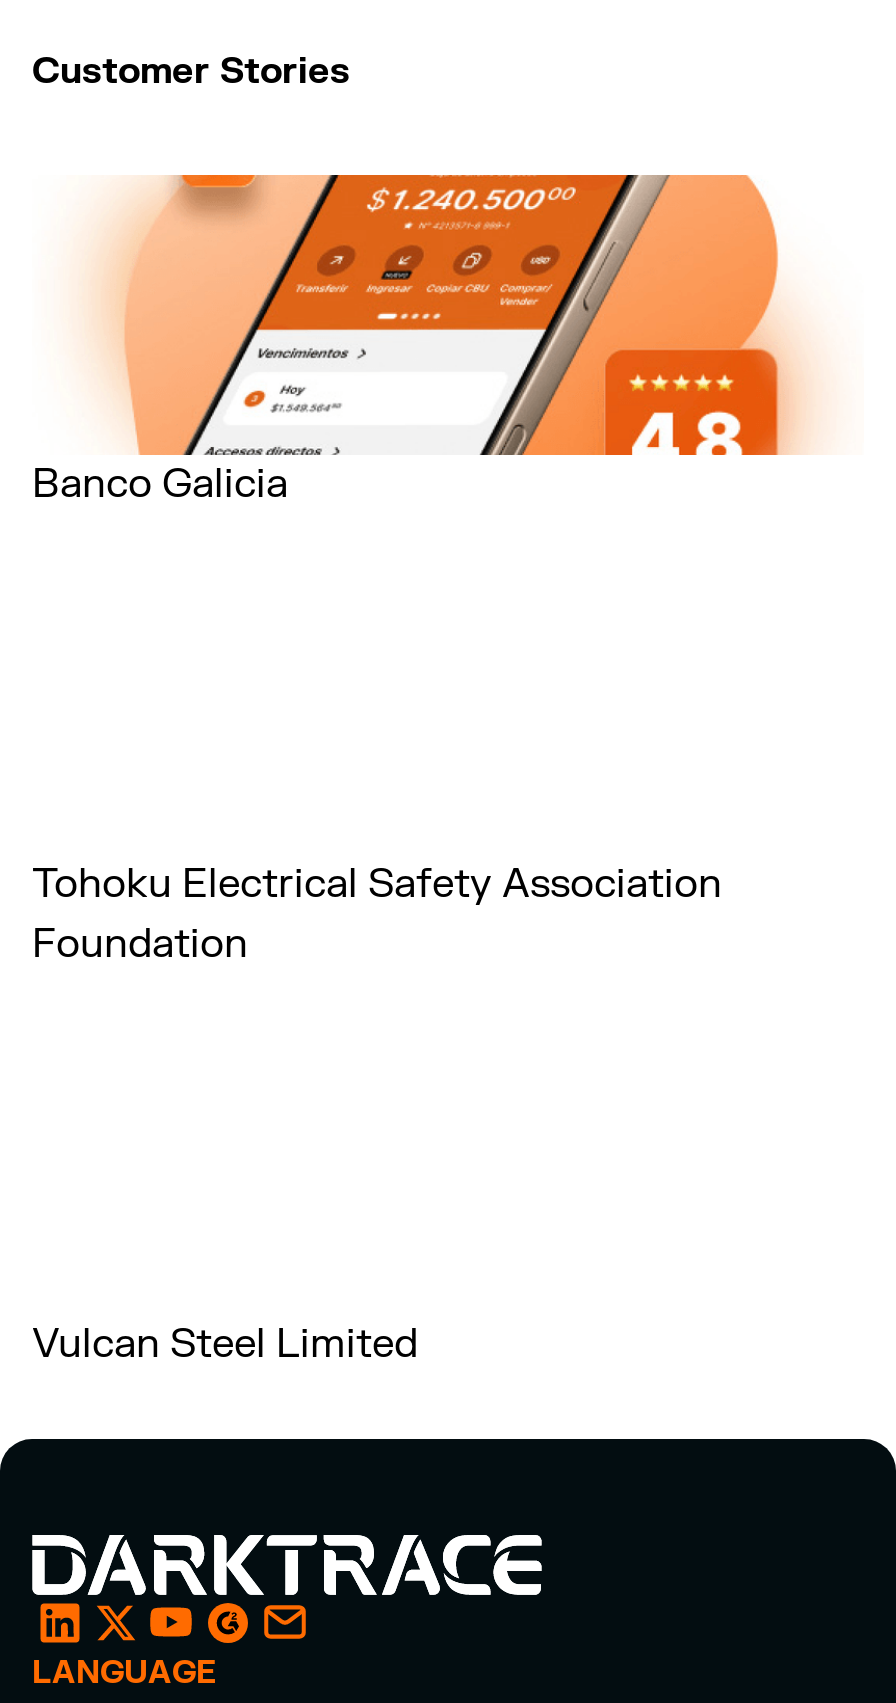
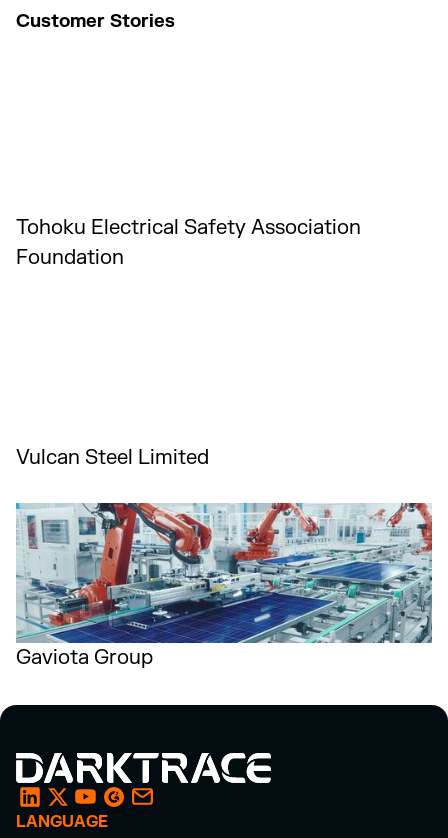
[32,173,822,508] [image] | Banco Galicia -> none
moved [32,858,722,1368] -> [16,215,361,470]: Tohoku Electrical Safety Association | Foundation | Vulcan Steel Limited
none -> [15,502,433,670] [image] | Gaviota Group

